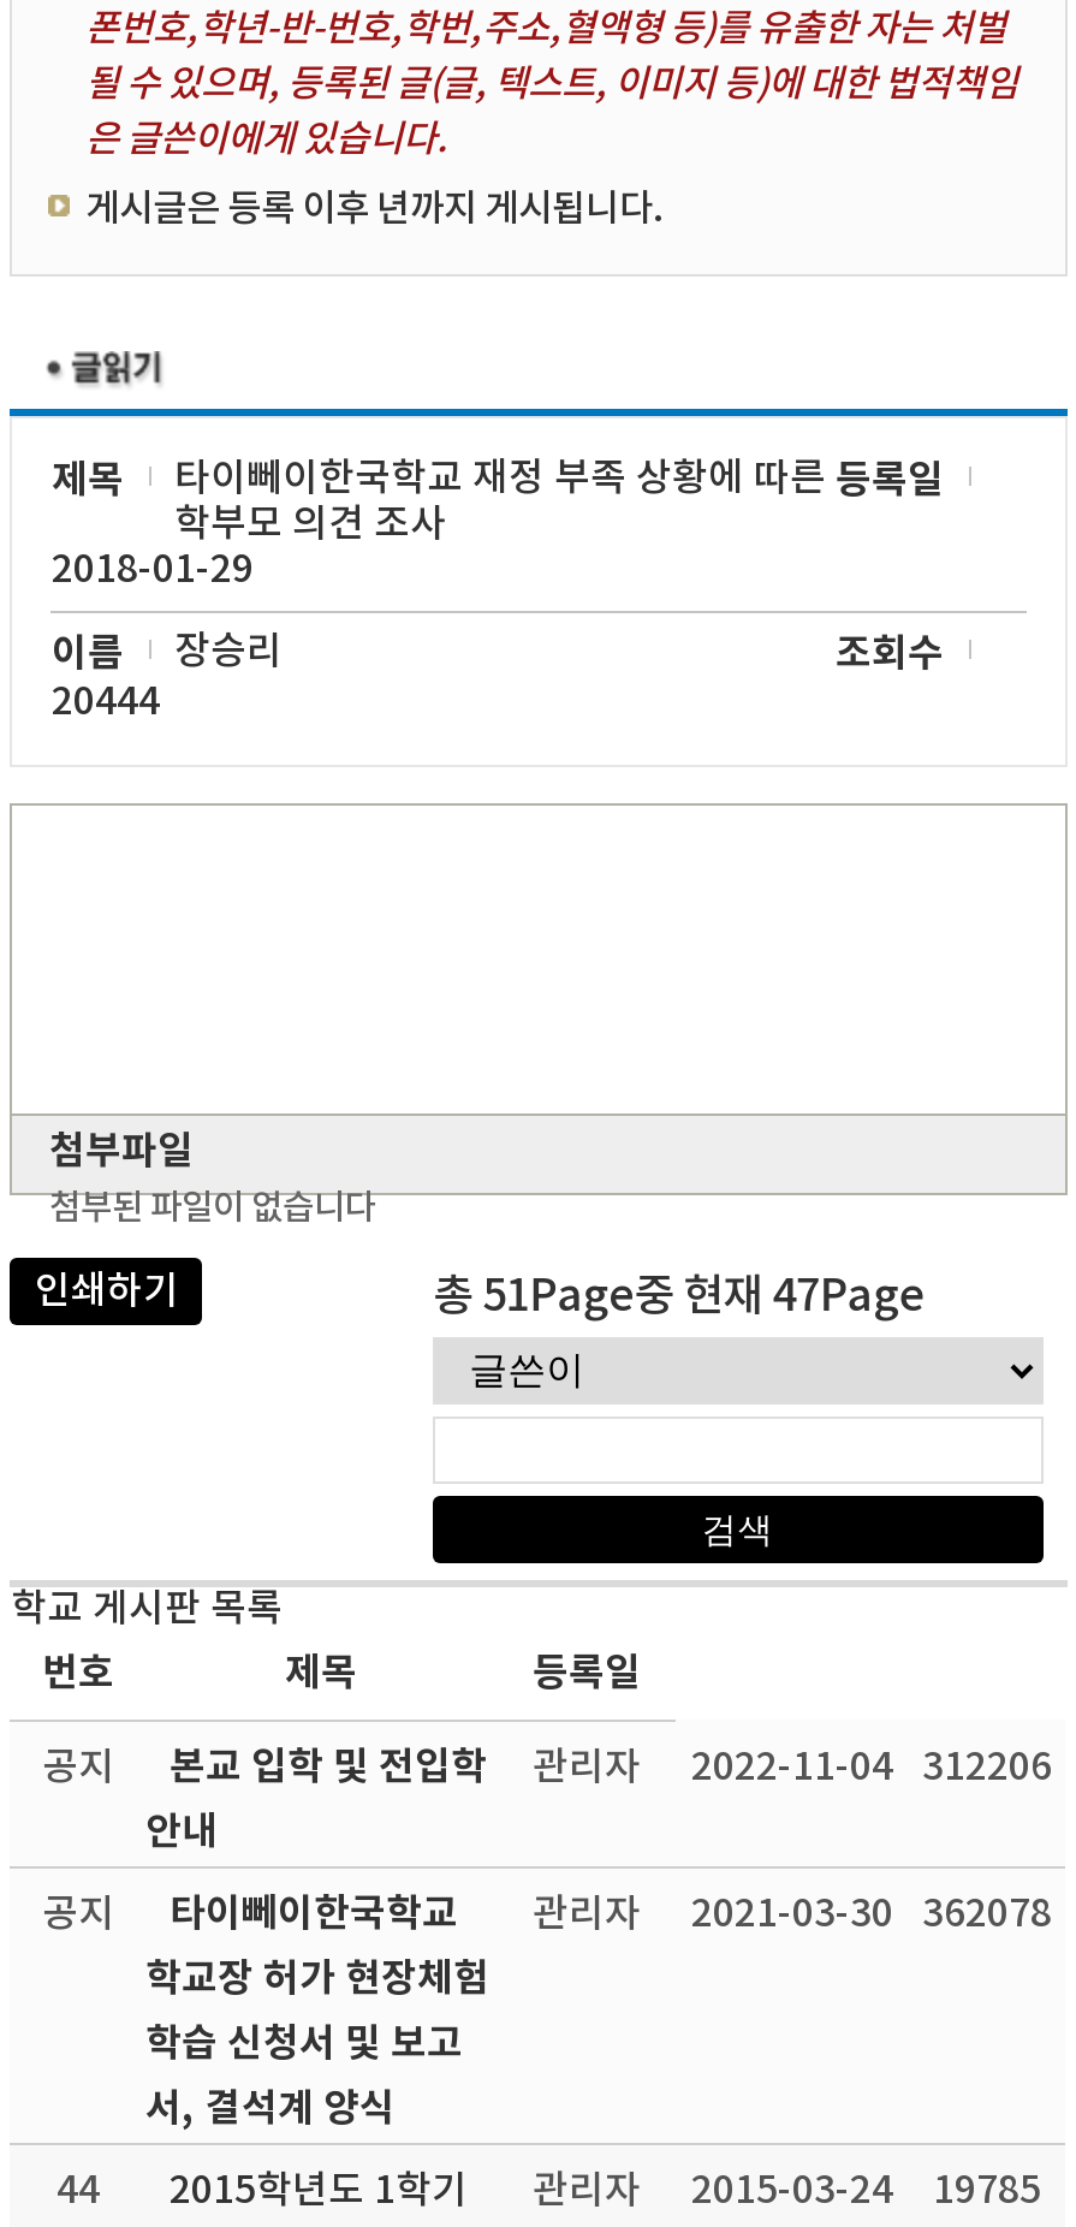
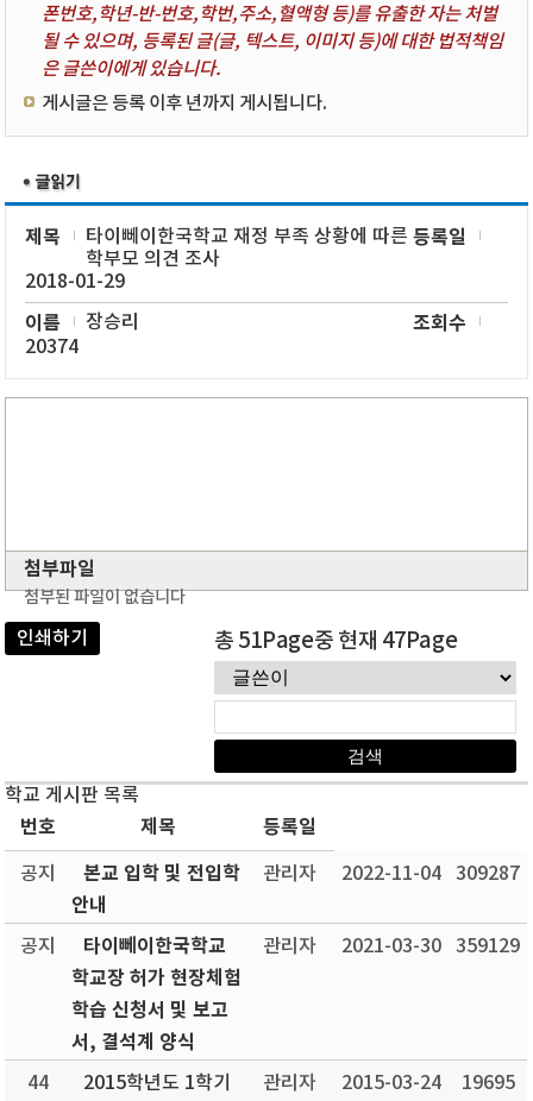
[52,681,160,724] 20444 -> [26,336,79,358] 20374
[42,1744,1052,1792] 공지 본교 입학 및 전입학 관리자 2022-11-04 312206 -> [21,862,521,886] 공지 본교 입학 및 전입학 관리자 2022-11-04 309287
[42,1890,1052,1938] 공지 타이뻬이한국학교 관리자 2021-03-30 362078 -> [21,935,521,958] 공지 타이뻬이한국학교 관리자 2021-03-30 359129
[57,2169,1041,2213] 44 2015학년도 1학기 관리자 2015-03-24 19785 -> [28,1072,515,1094] 44 2015학년도 1학기 관리자 2015-03-24 19695

